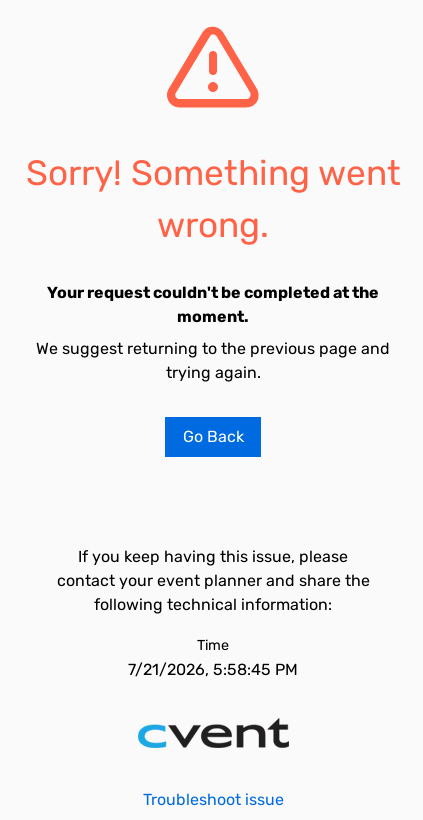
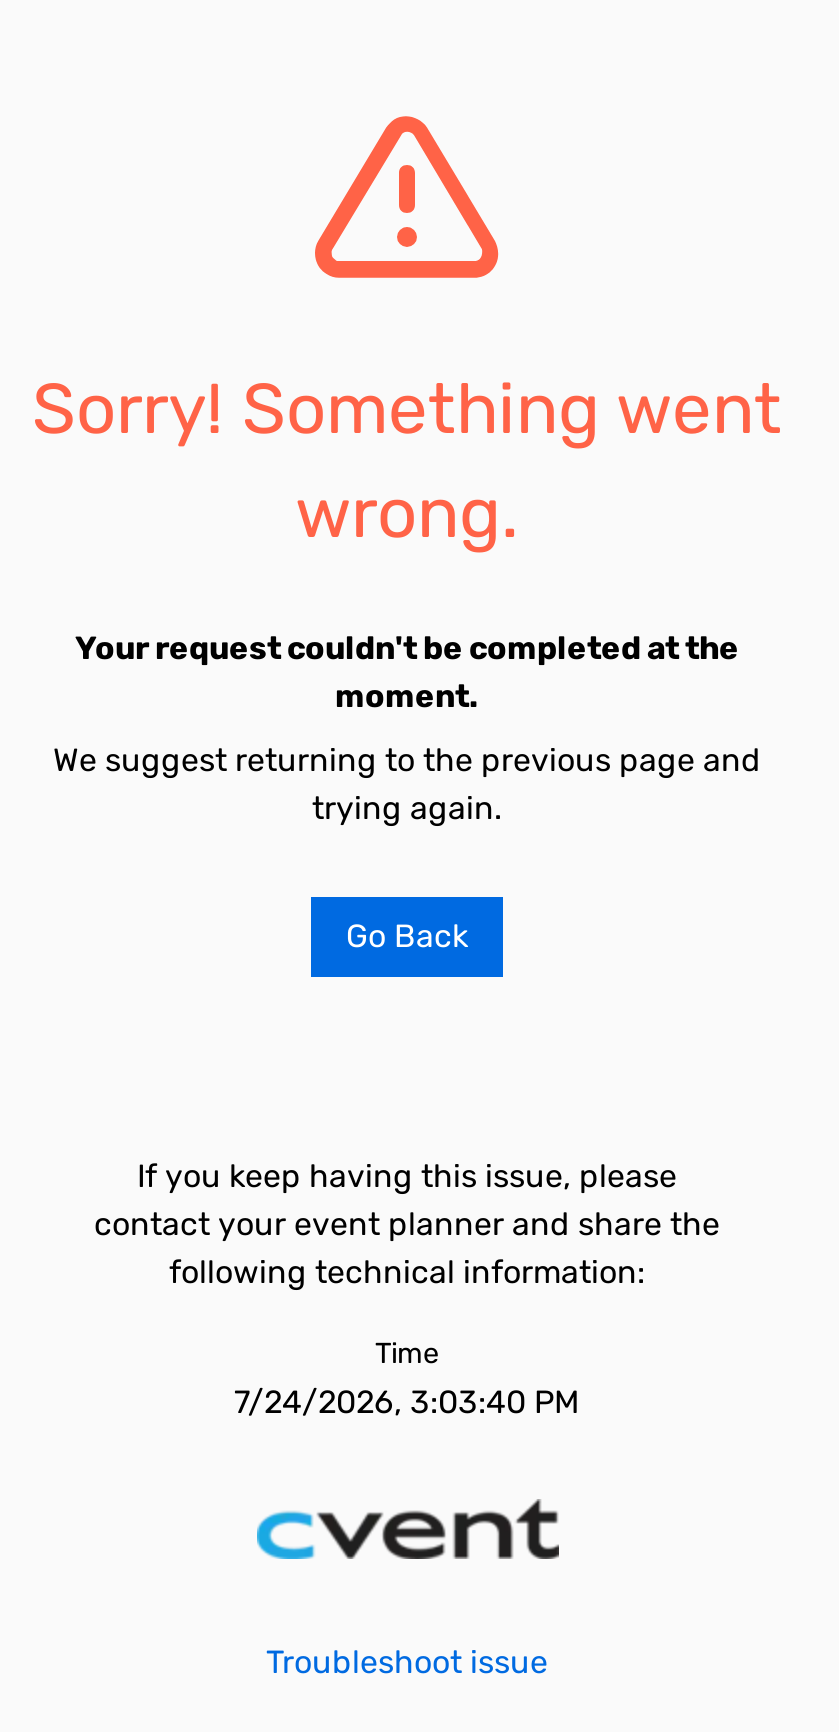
[128,660,298,679] 7/21/2026, 5:58:45 PM -> [234,1383,580,1421] 7/24/2026, 3:03:40 PM

